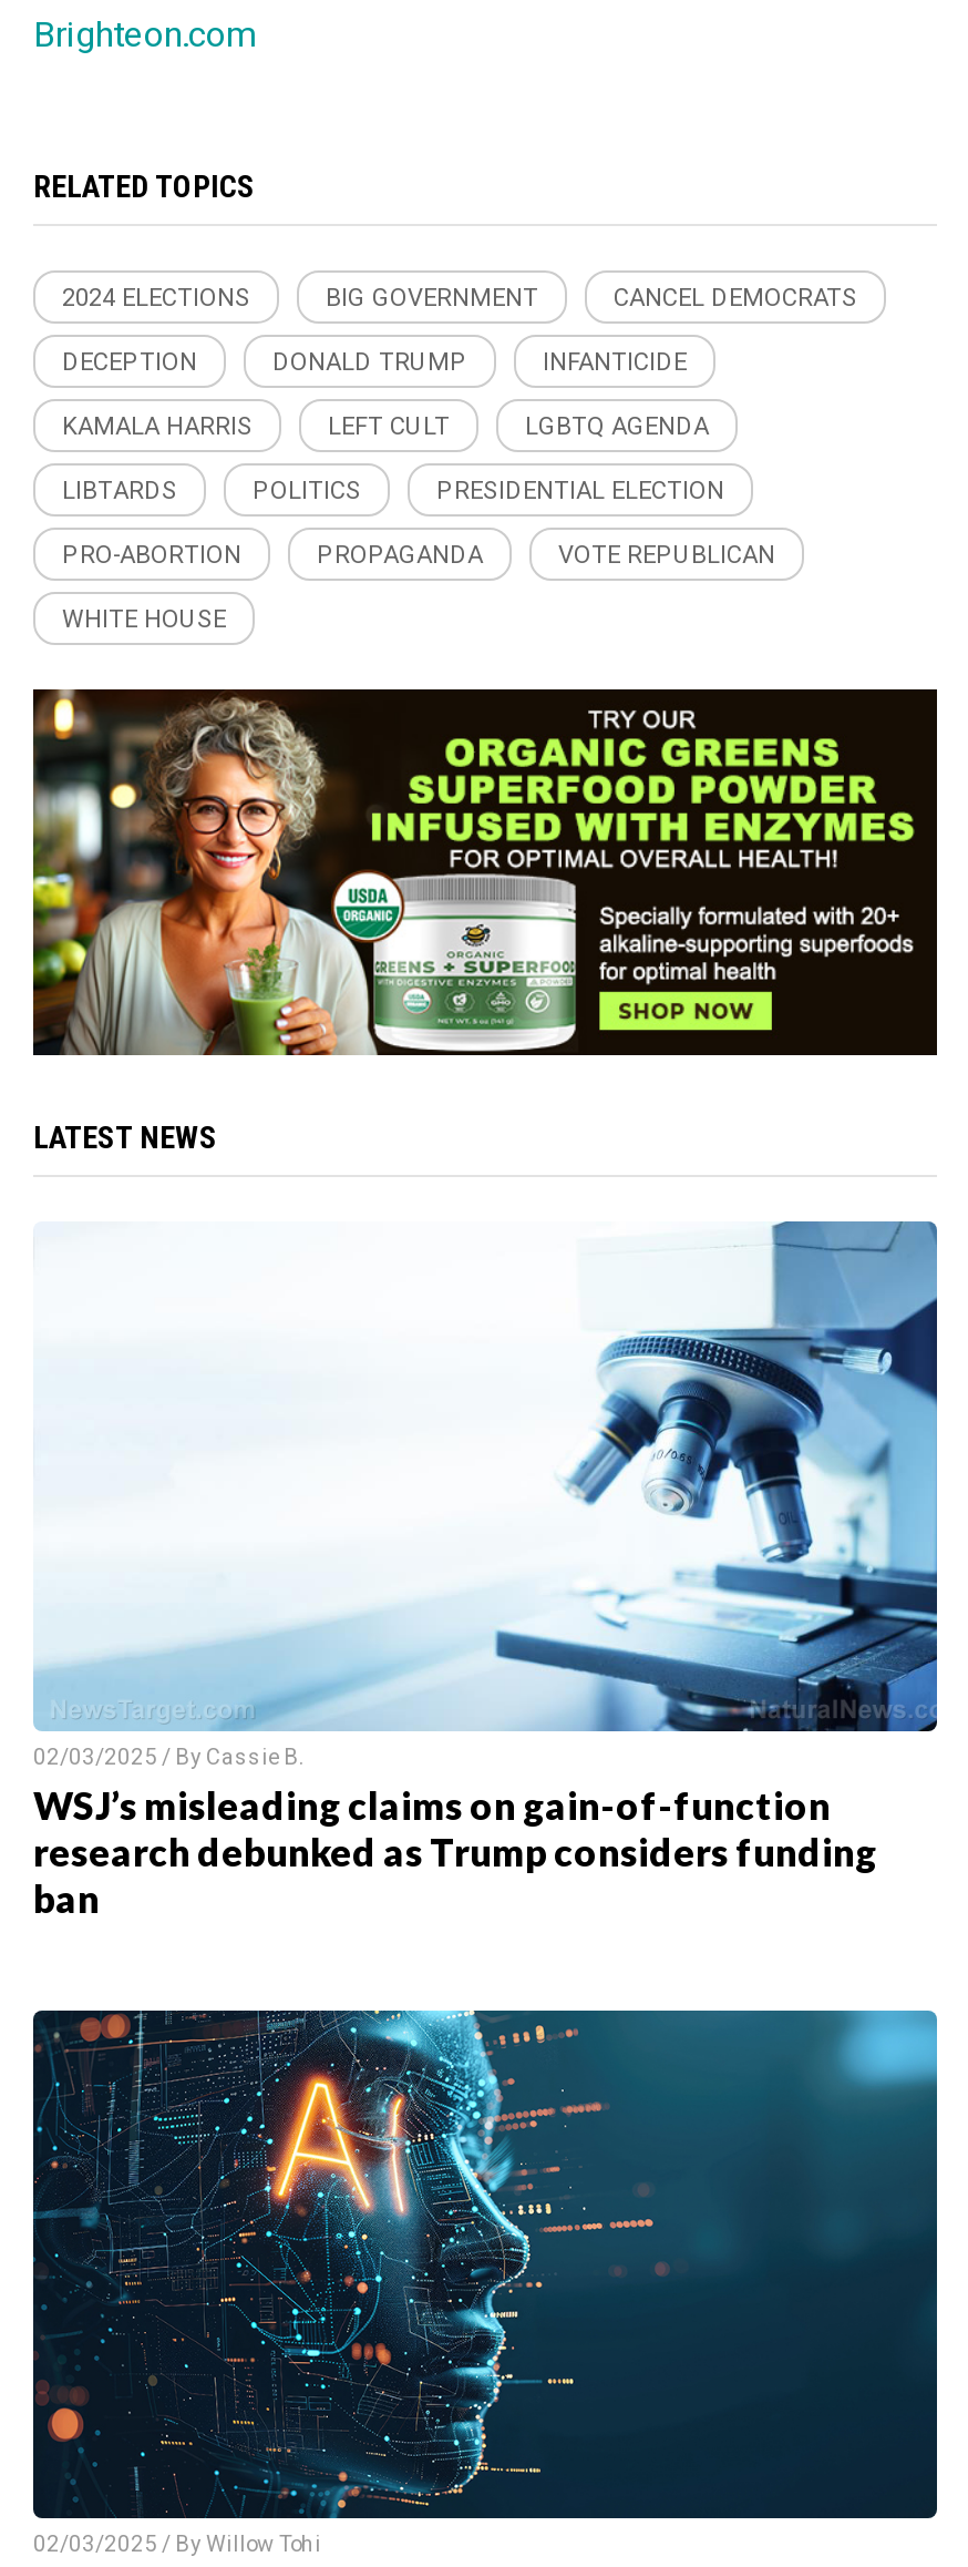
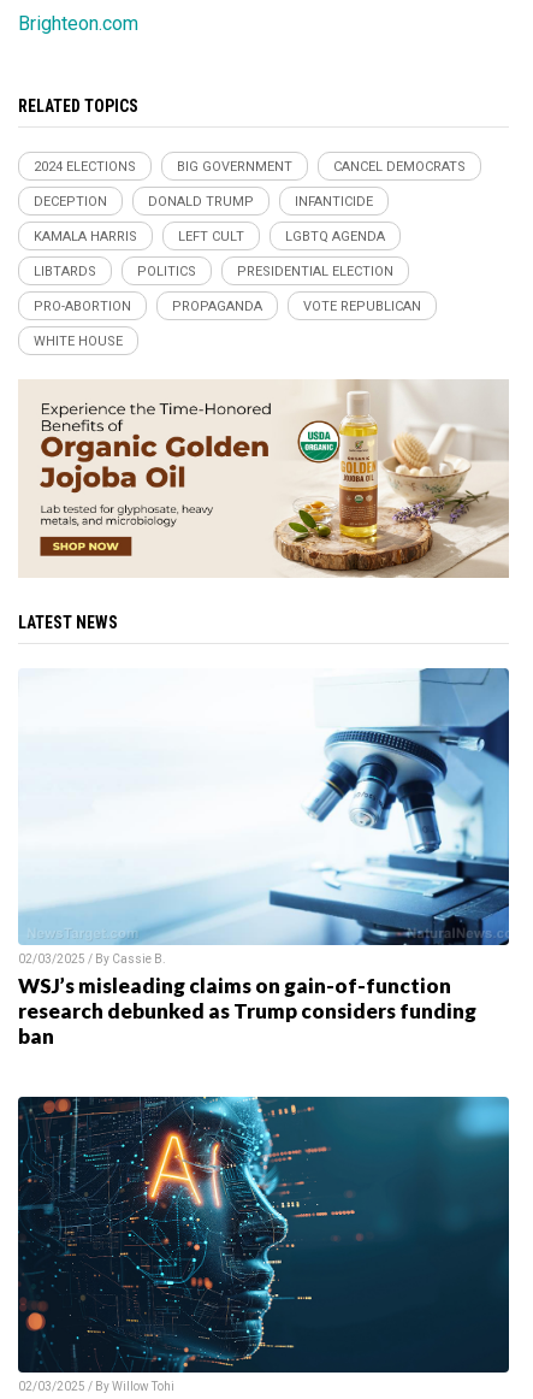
[31,687,939,1057] [image] -> [18,379,509,579] [image]

